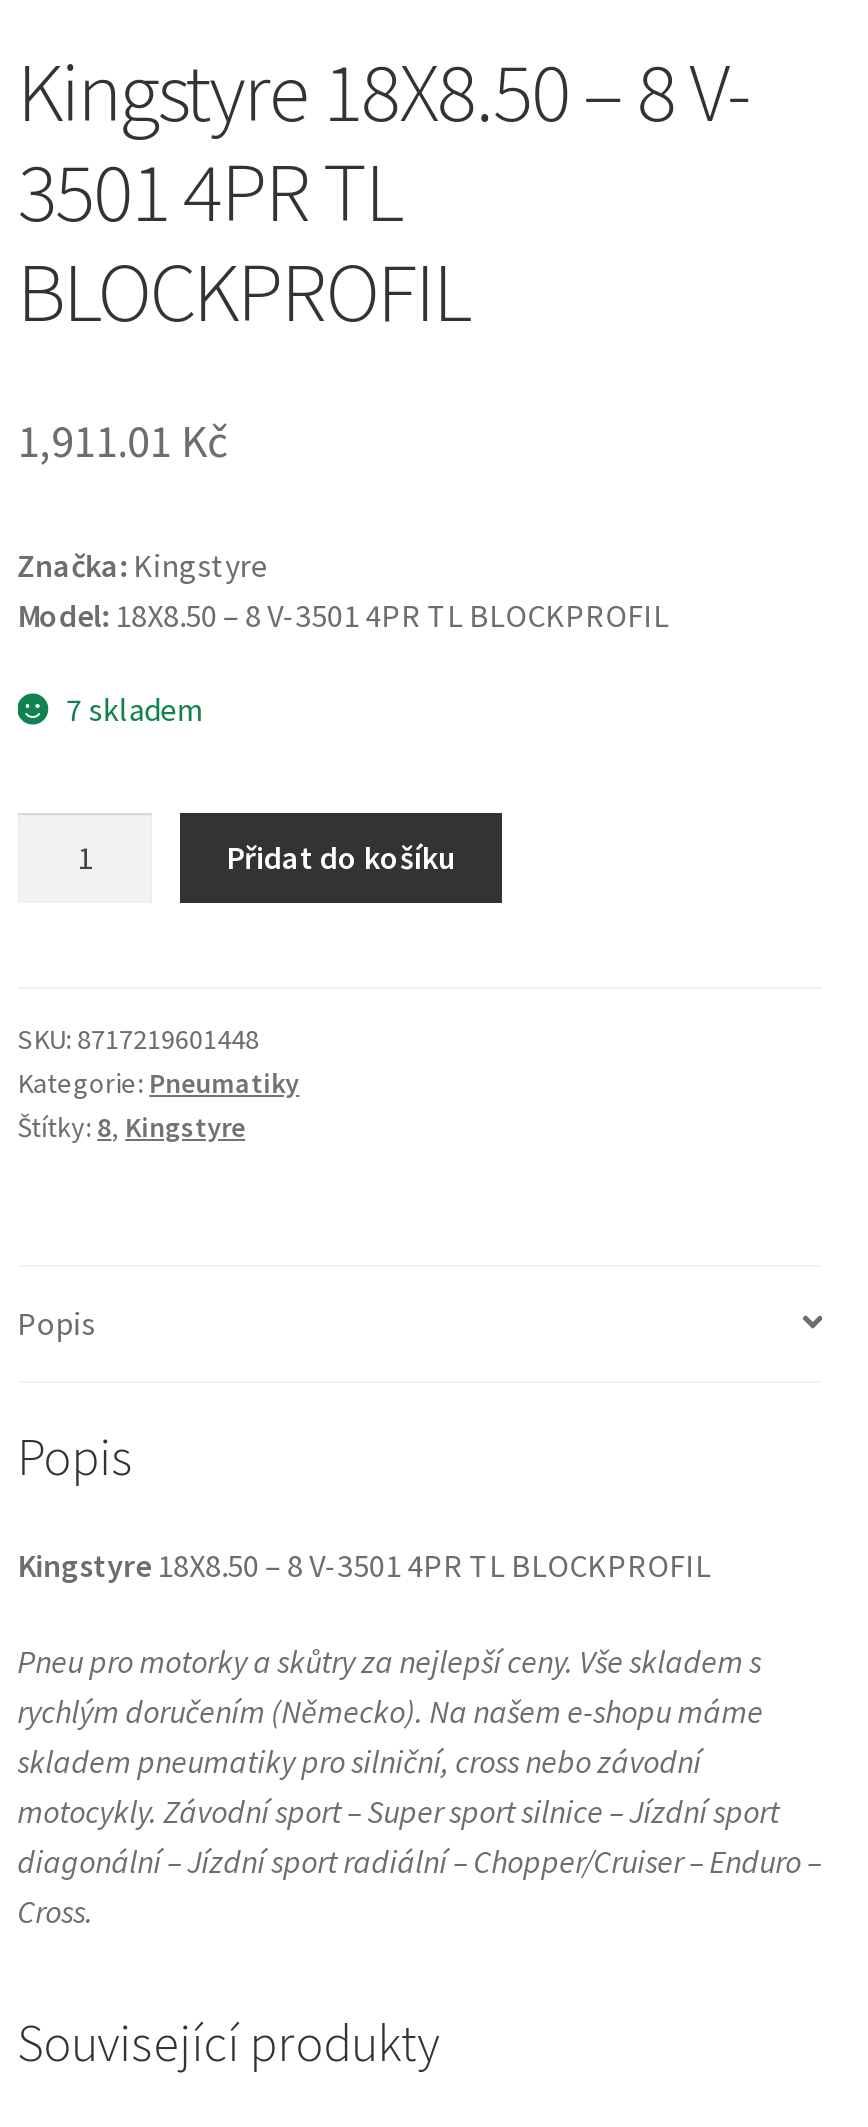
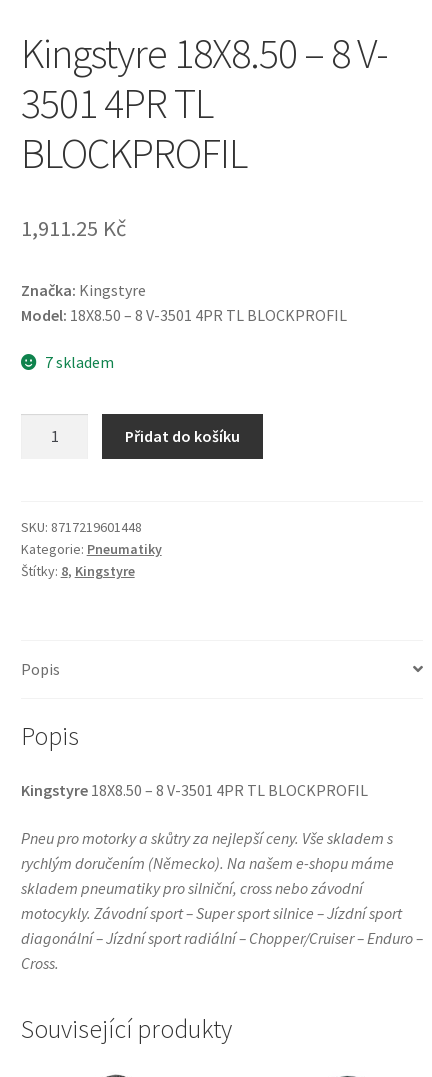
[17,412,227,468] 1,911.01 Kč -> [21,214,126,242] 1,911.25 Kč

